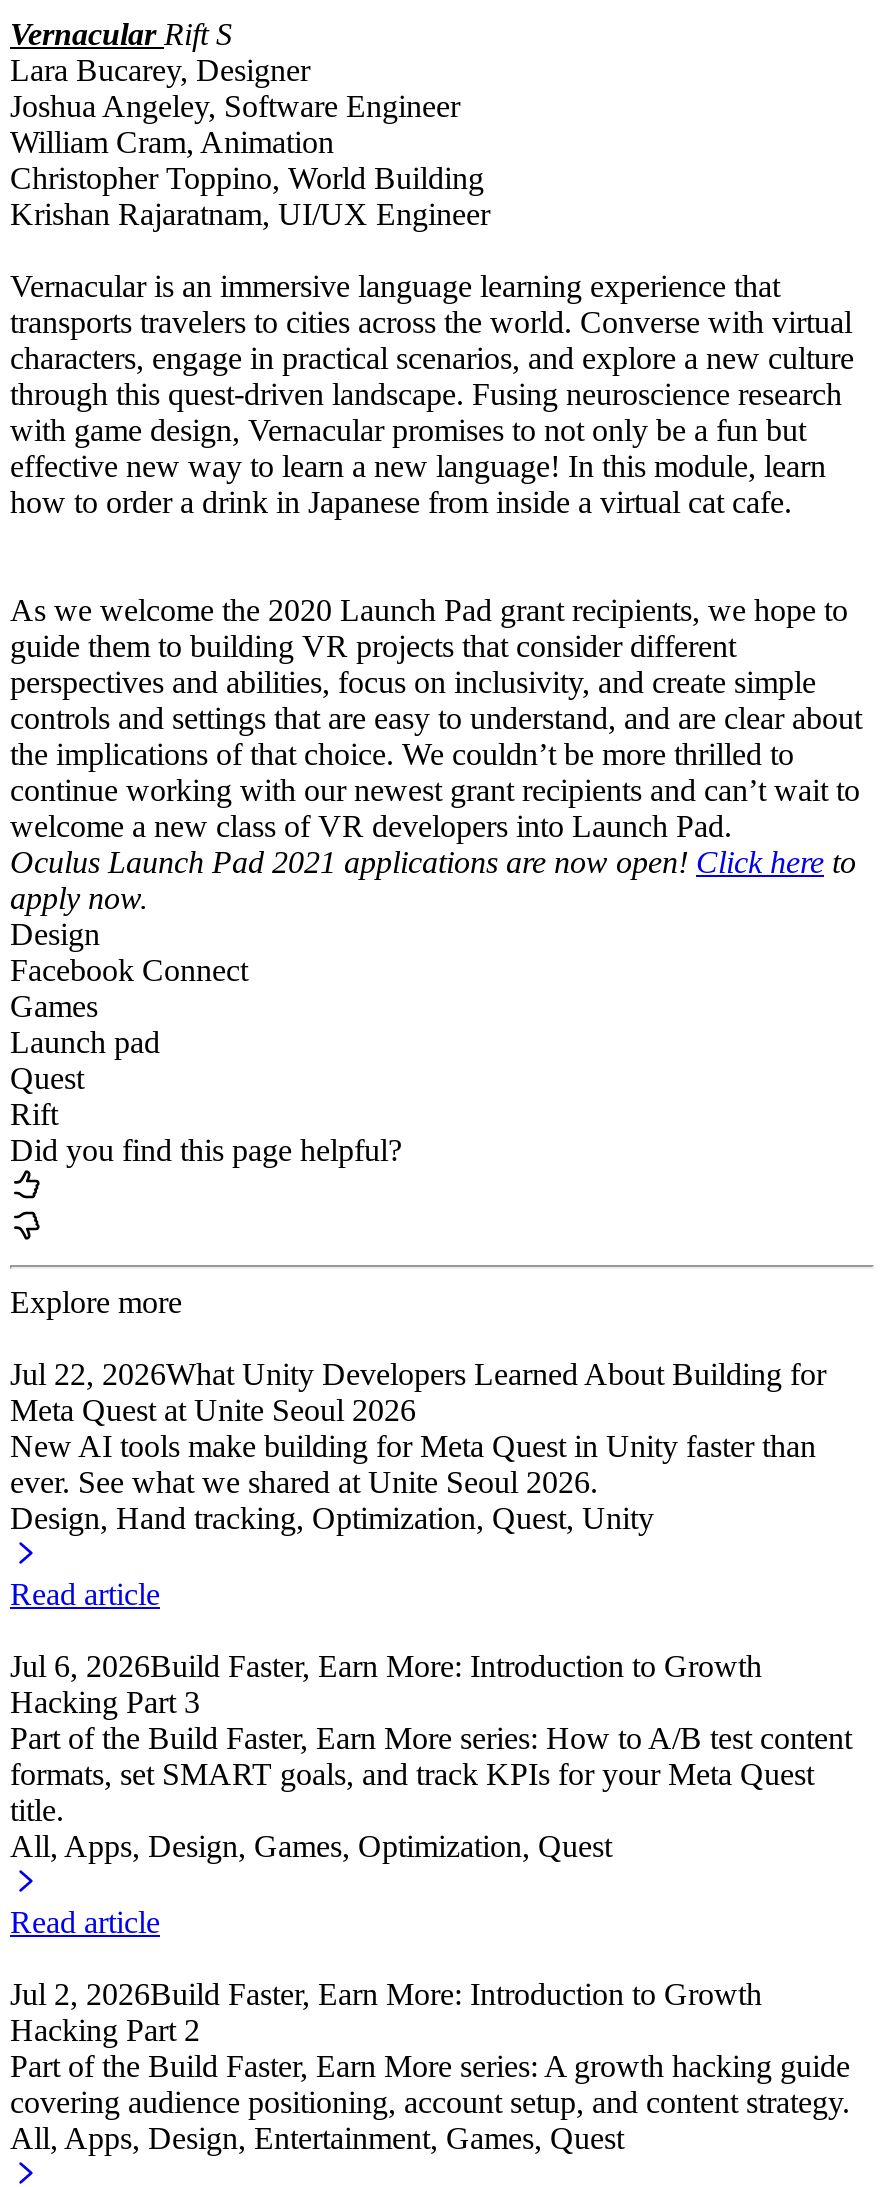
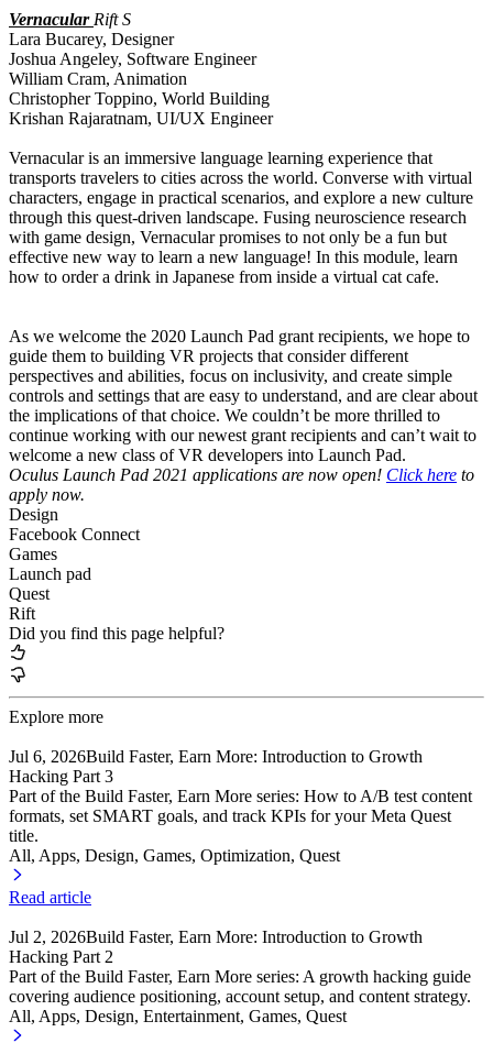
[10,1356,826,1610] Jul 22, 2026What Unity Developers Learned About Building for | Meta Quest at Unite Seoul 2026 | New AI tools make building for Meta Quest in Unity faster than | ever. See what we shared at Unite Seoul 2026. | Design, Hand tracking, Optimization, Quest, Unity | Read article -> none

